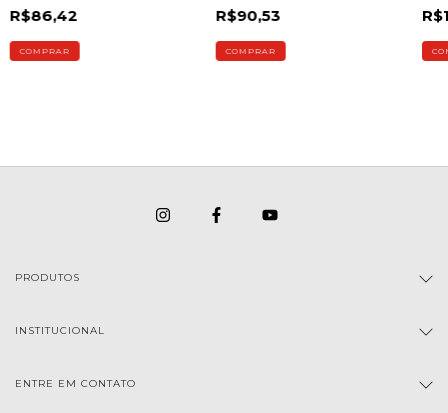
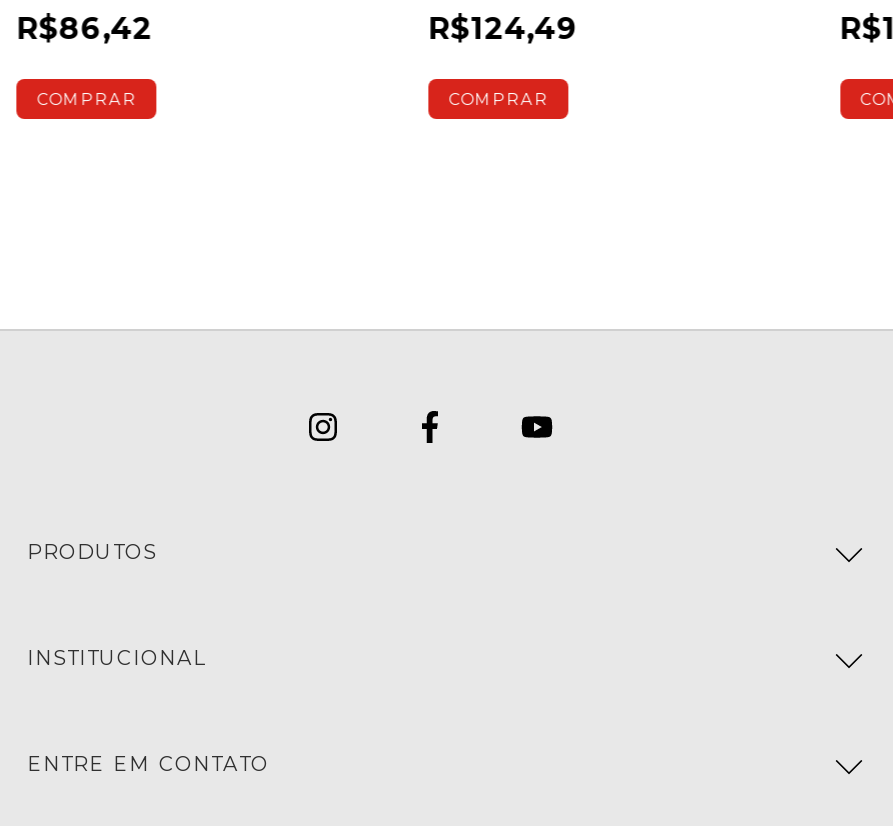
[216,6,281,25] R$90,53 -> [428,9,576,47] R$124,49

